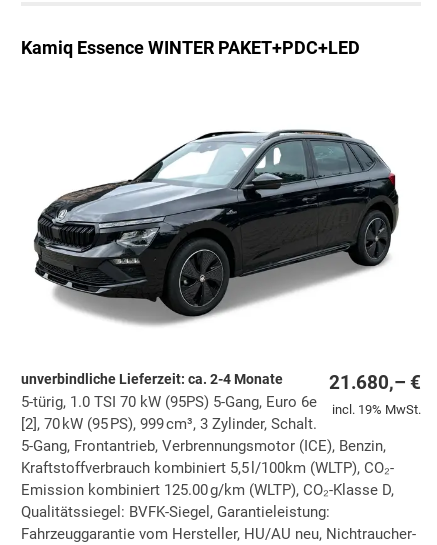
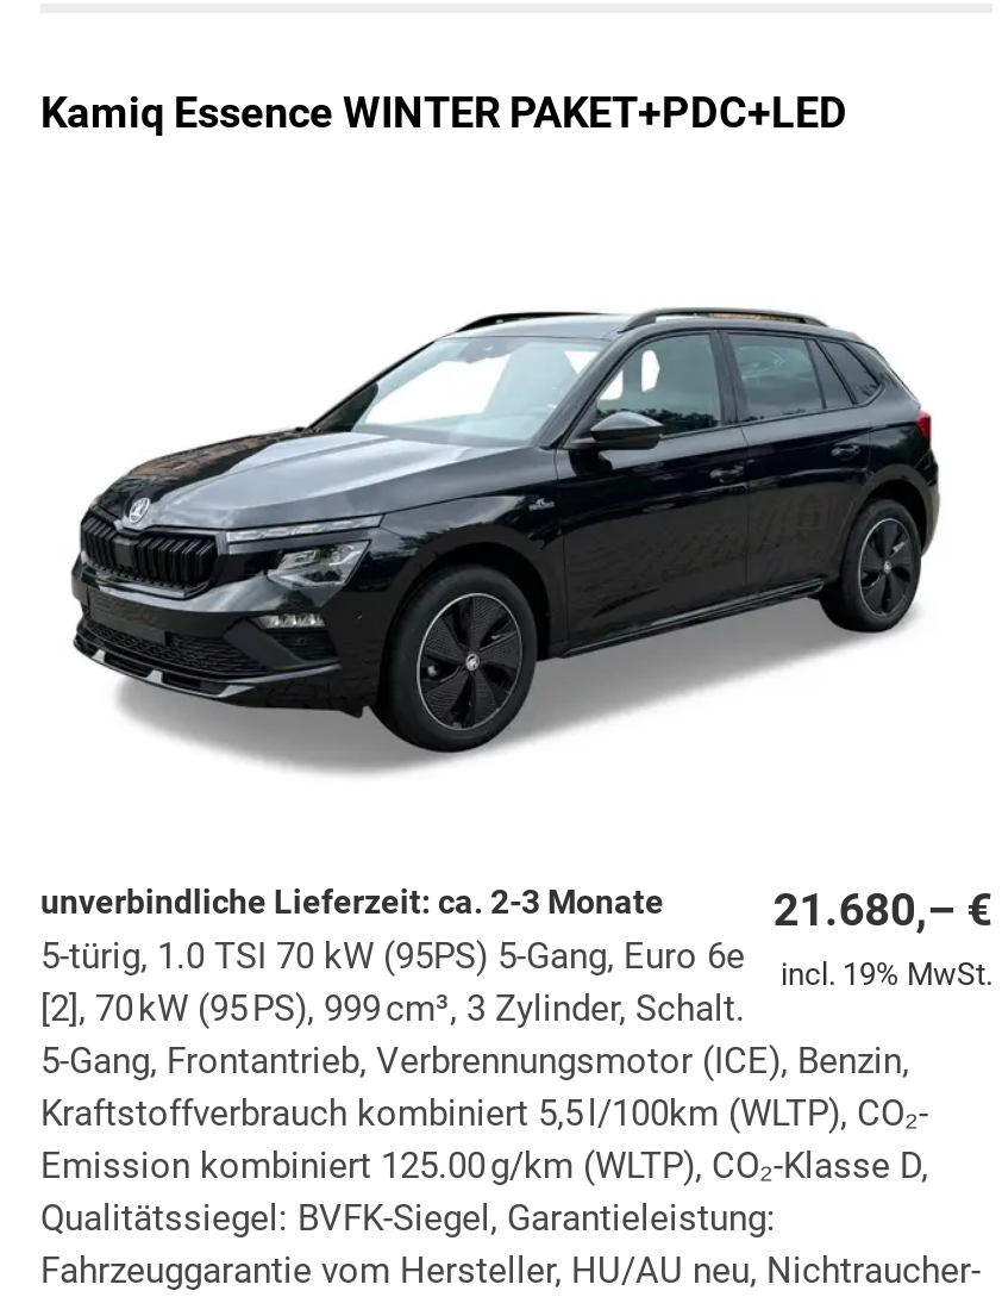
[21,371,283,387] unverbindliche Lieferzeit: ca. 2-4 Monate -> [40,883,664,921] unverbindliche Lieferzeit: ca. 2-3 Monate

